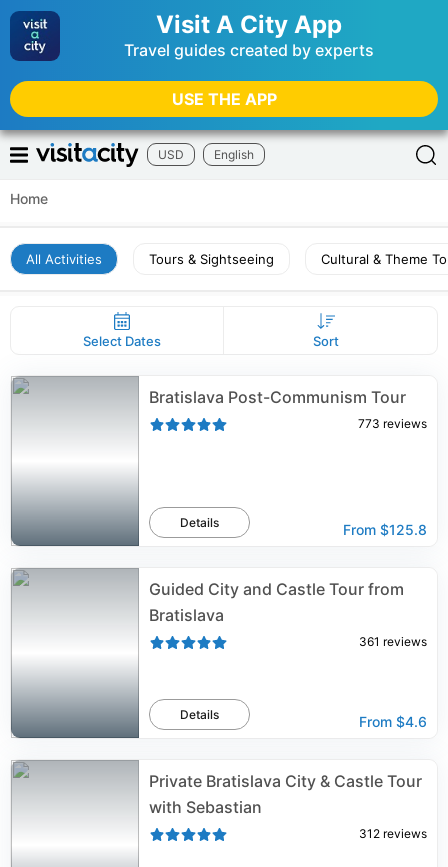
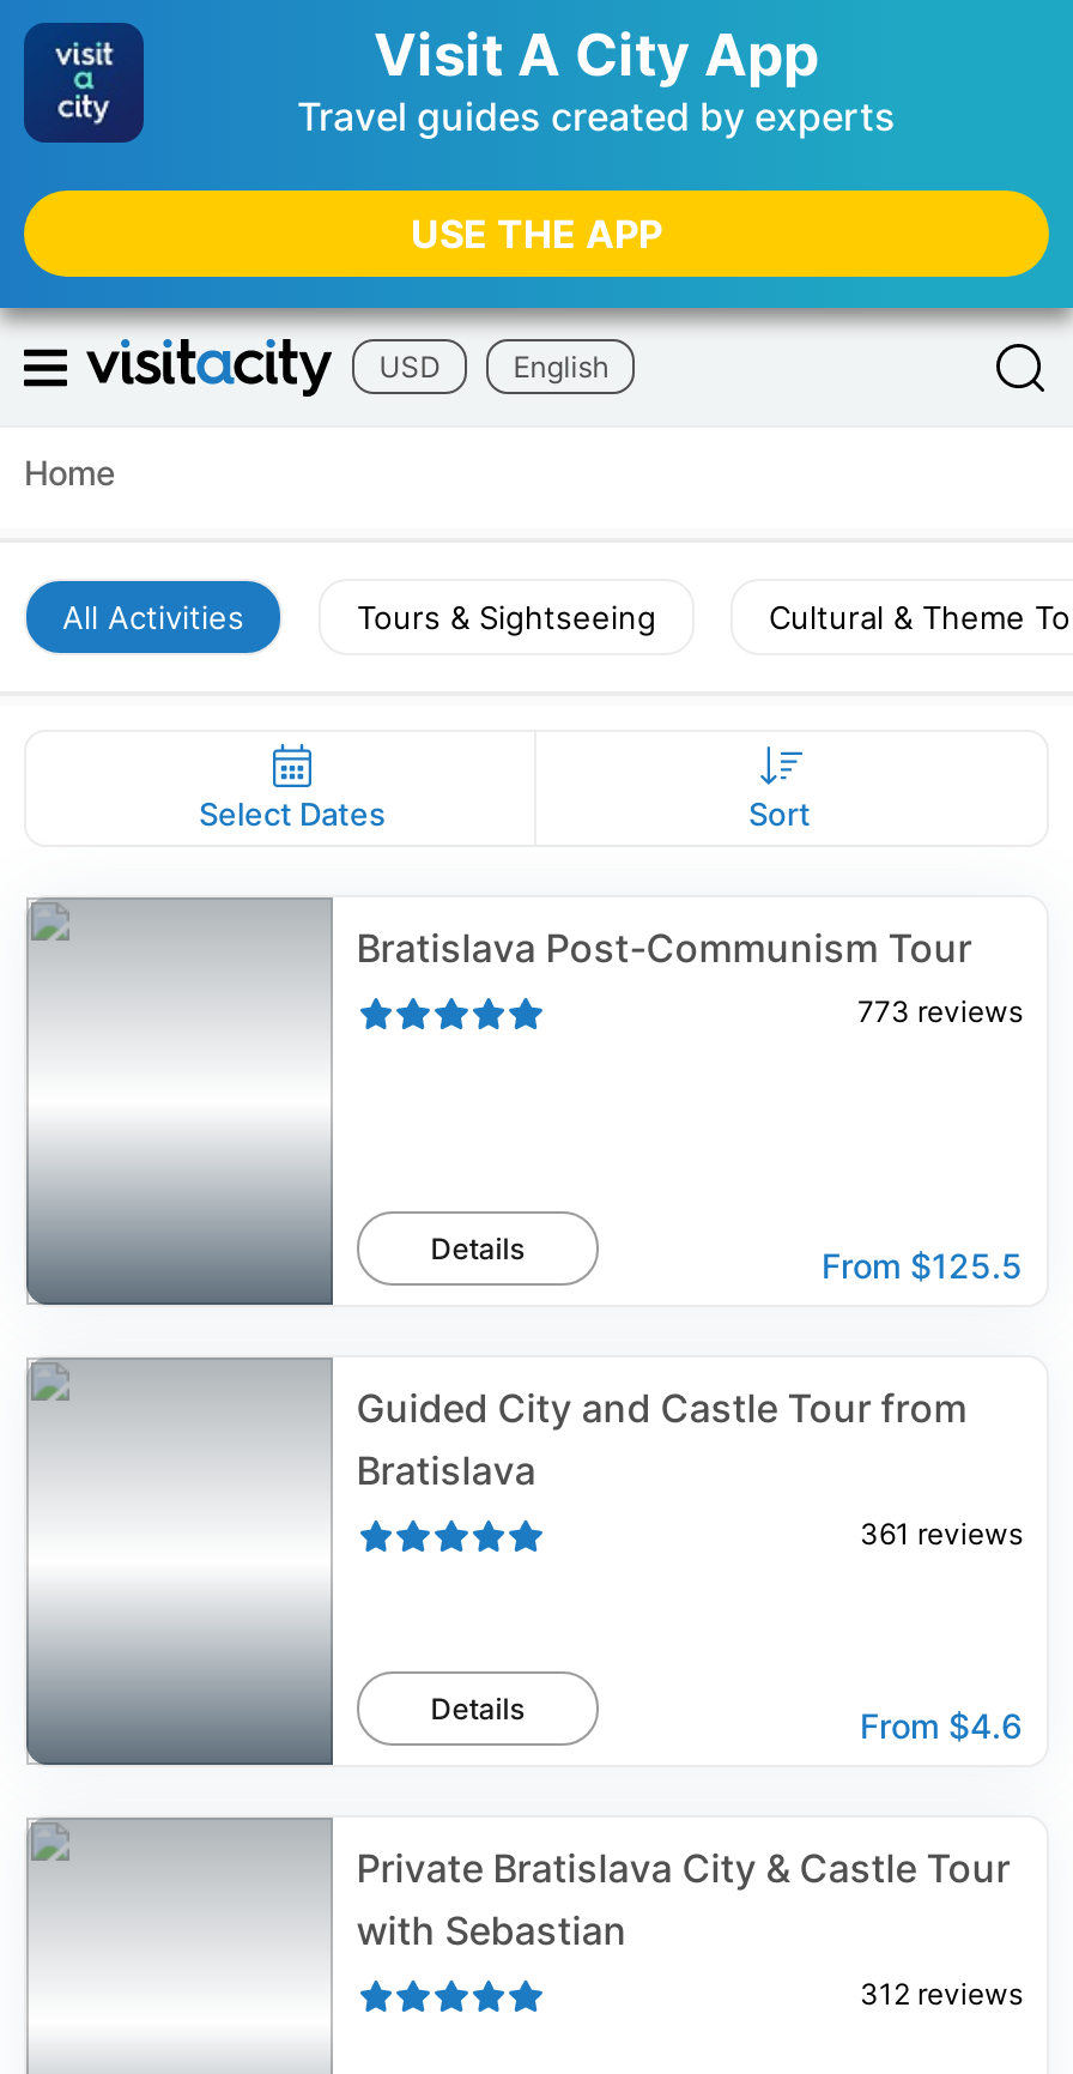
[343,521,427,538] From $125.8 -> [822,1245,1023,1286] From $125.5

